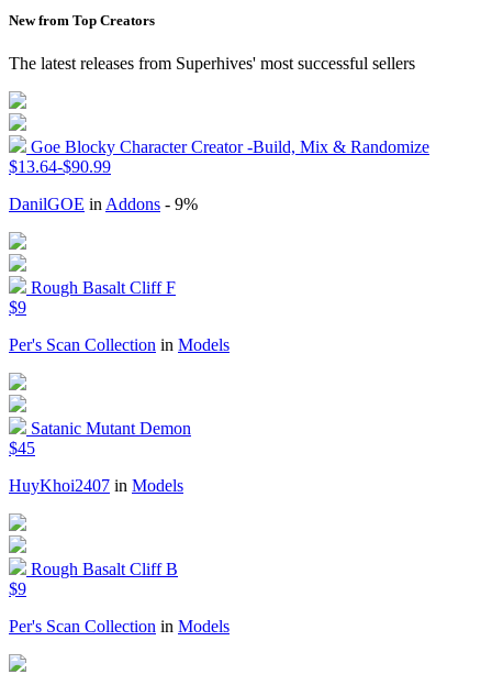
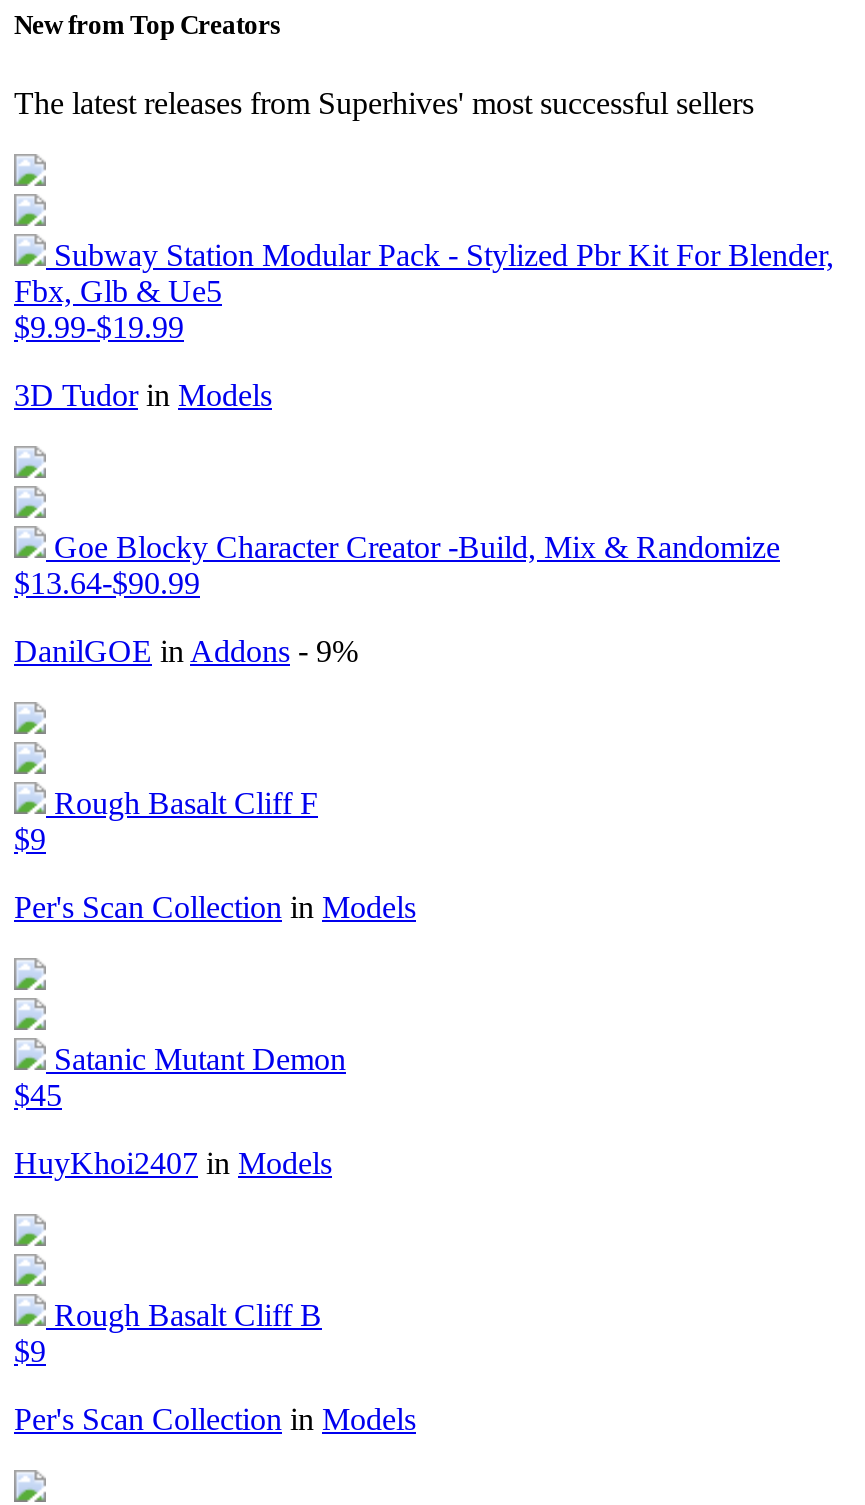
none -> [14,238,834,412] Subway Station Modular Pack - Stylized Pbr Kit For Blender, | Fbx, Glb & Ue5 | $9.99-$19.99 | 3D Tudor in Models

